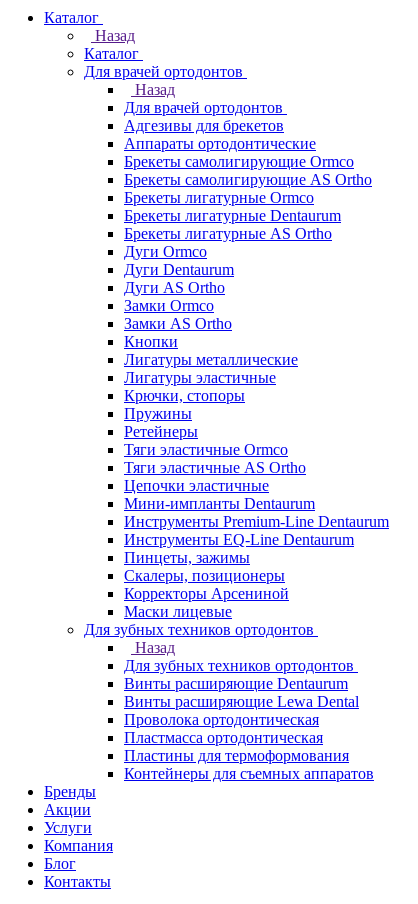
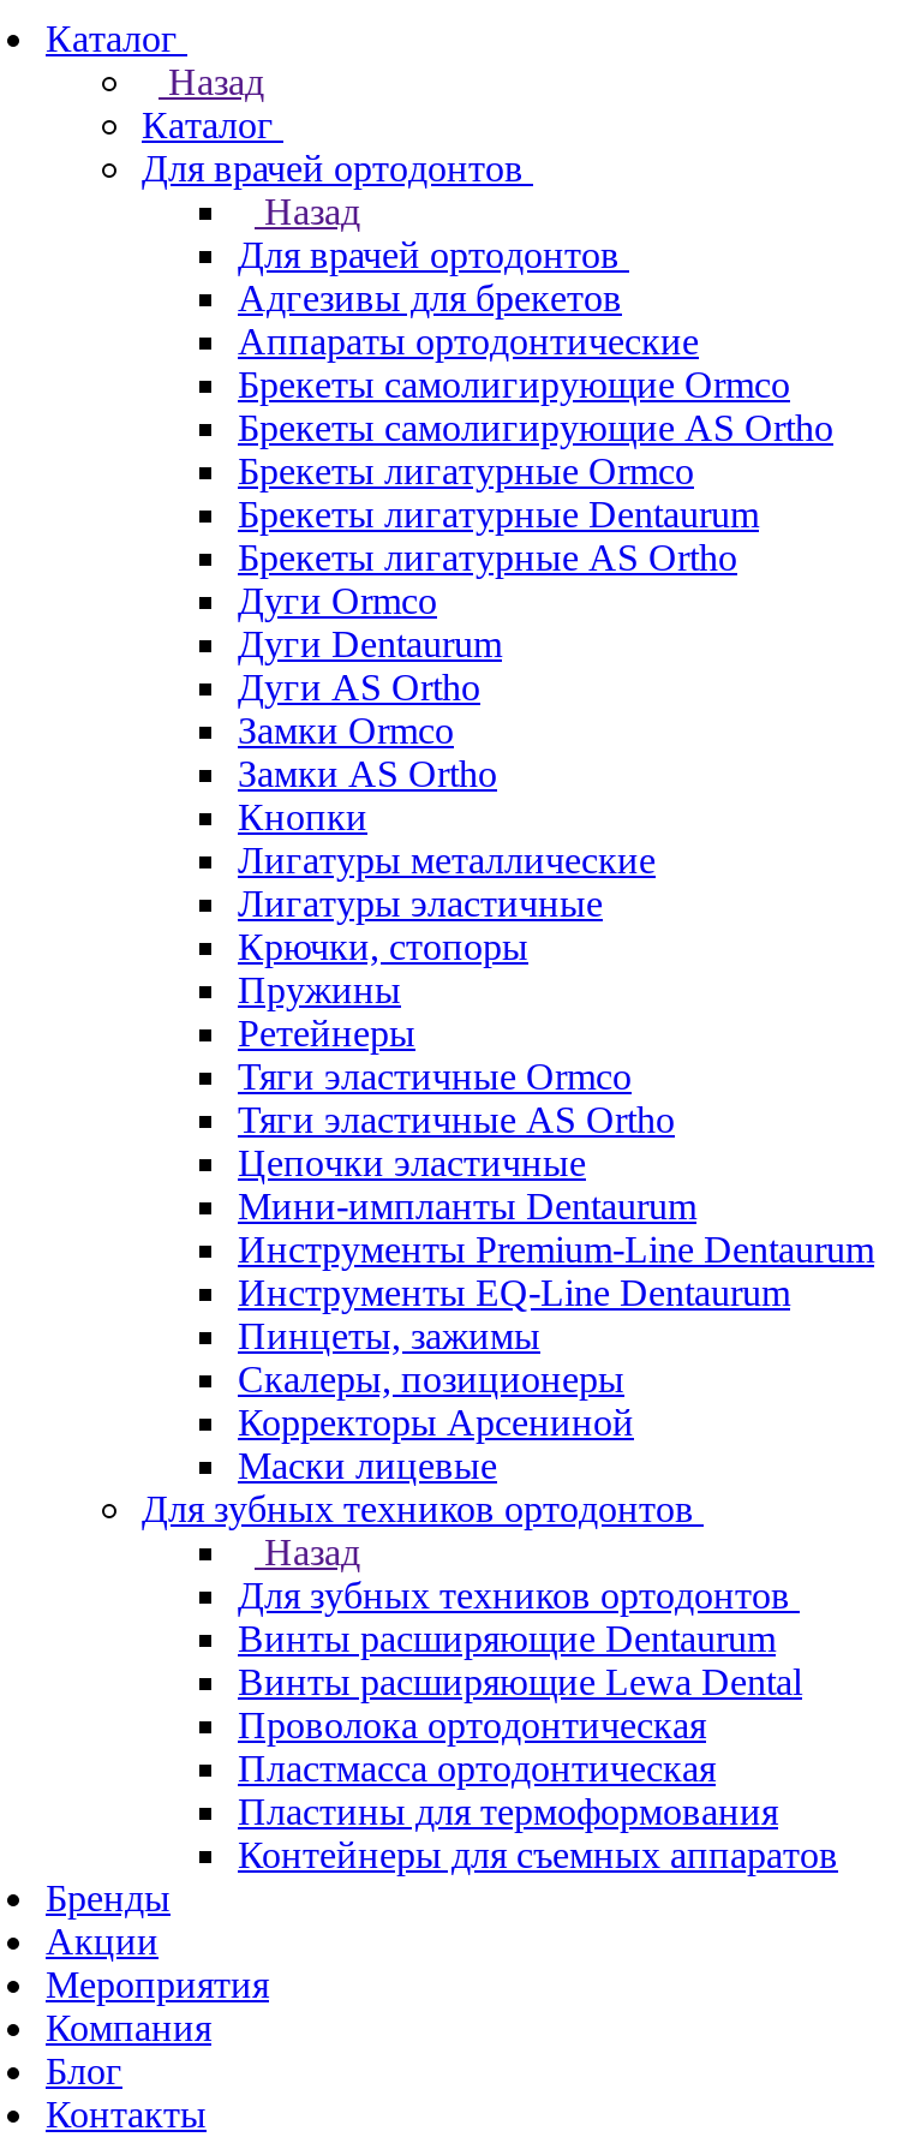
[44,819,92,836] Услуги -> [46,1964,269,2005] Мероприятия

